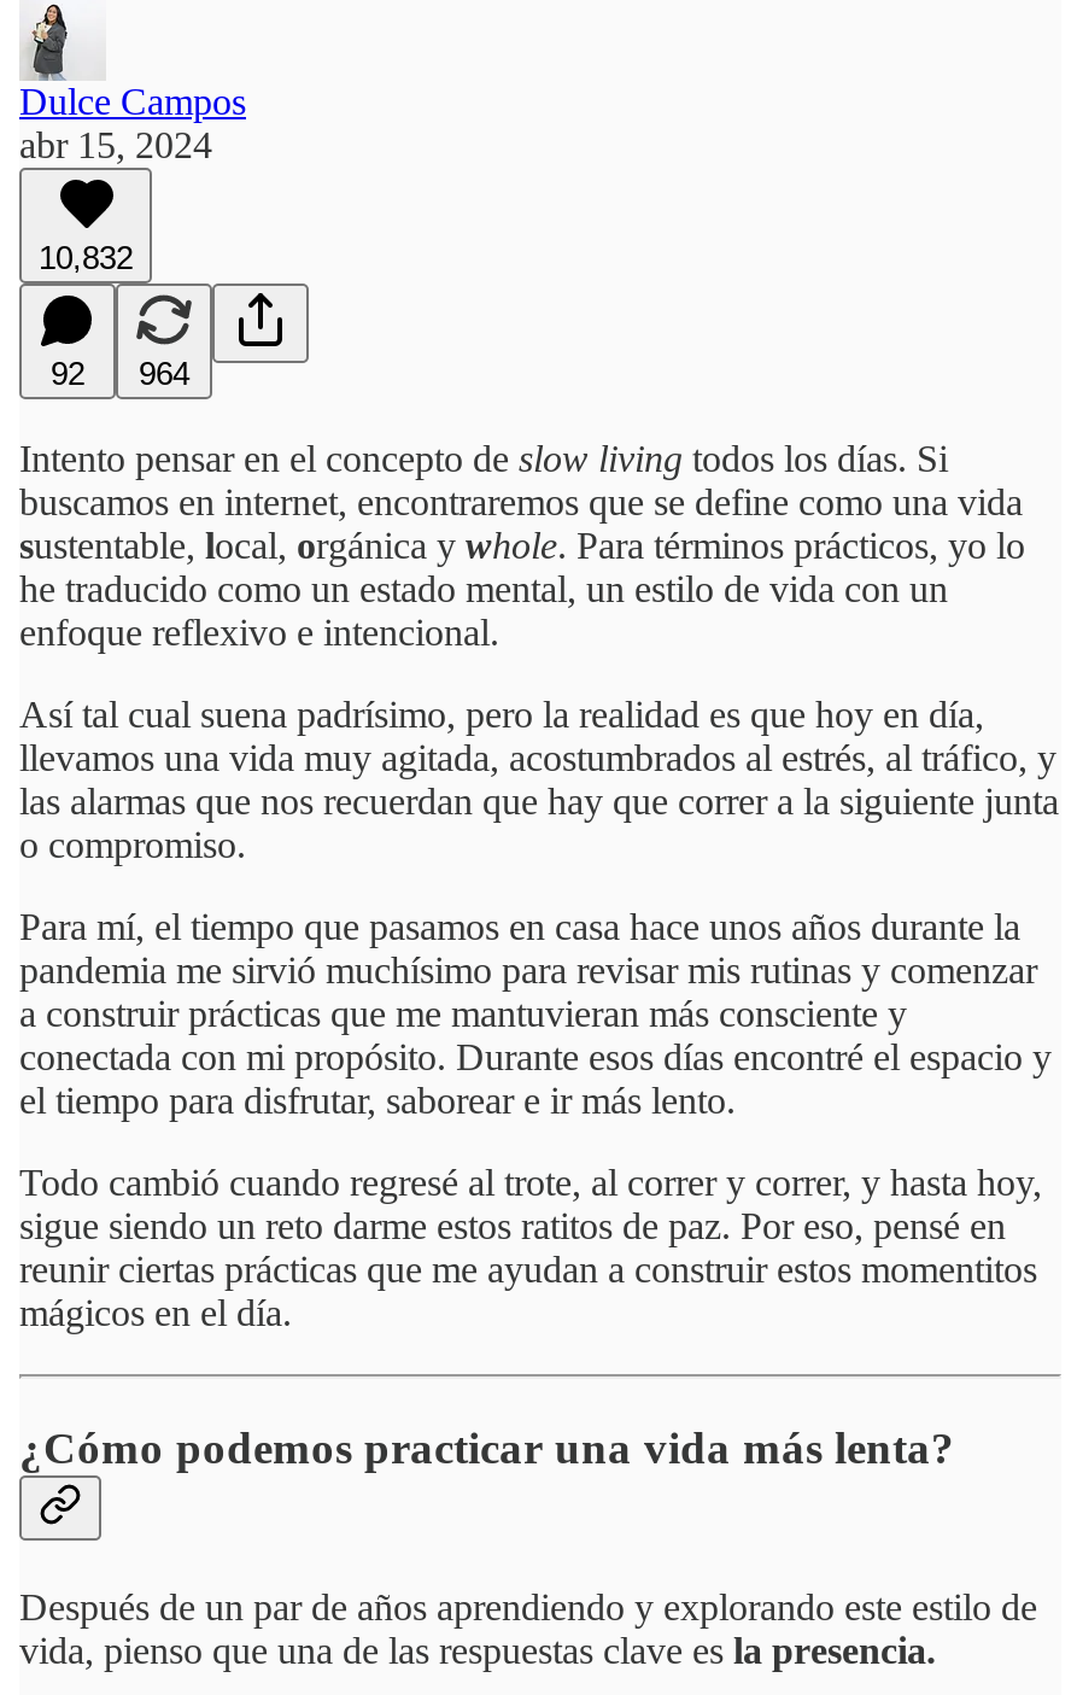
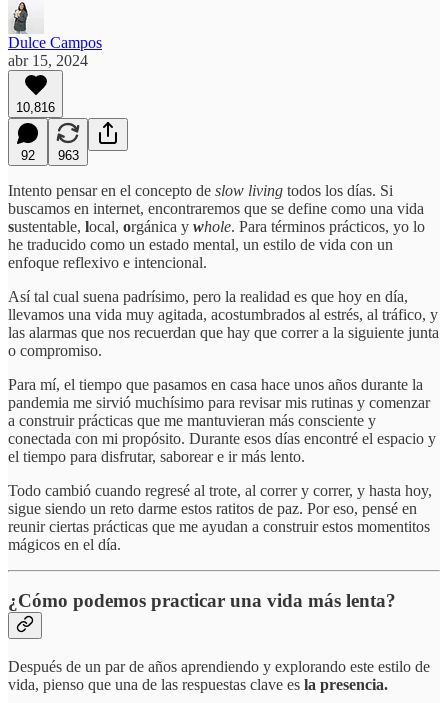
[39,239,133,275] 10,832 -> [16,99,55,114] 10,816
[51,355,189,391] 92 964 -> [21,147,78,162] 92 963

